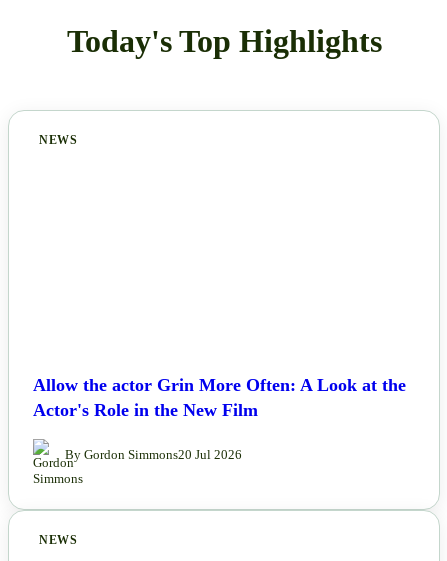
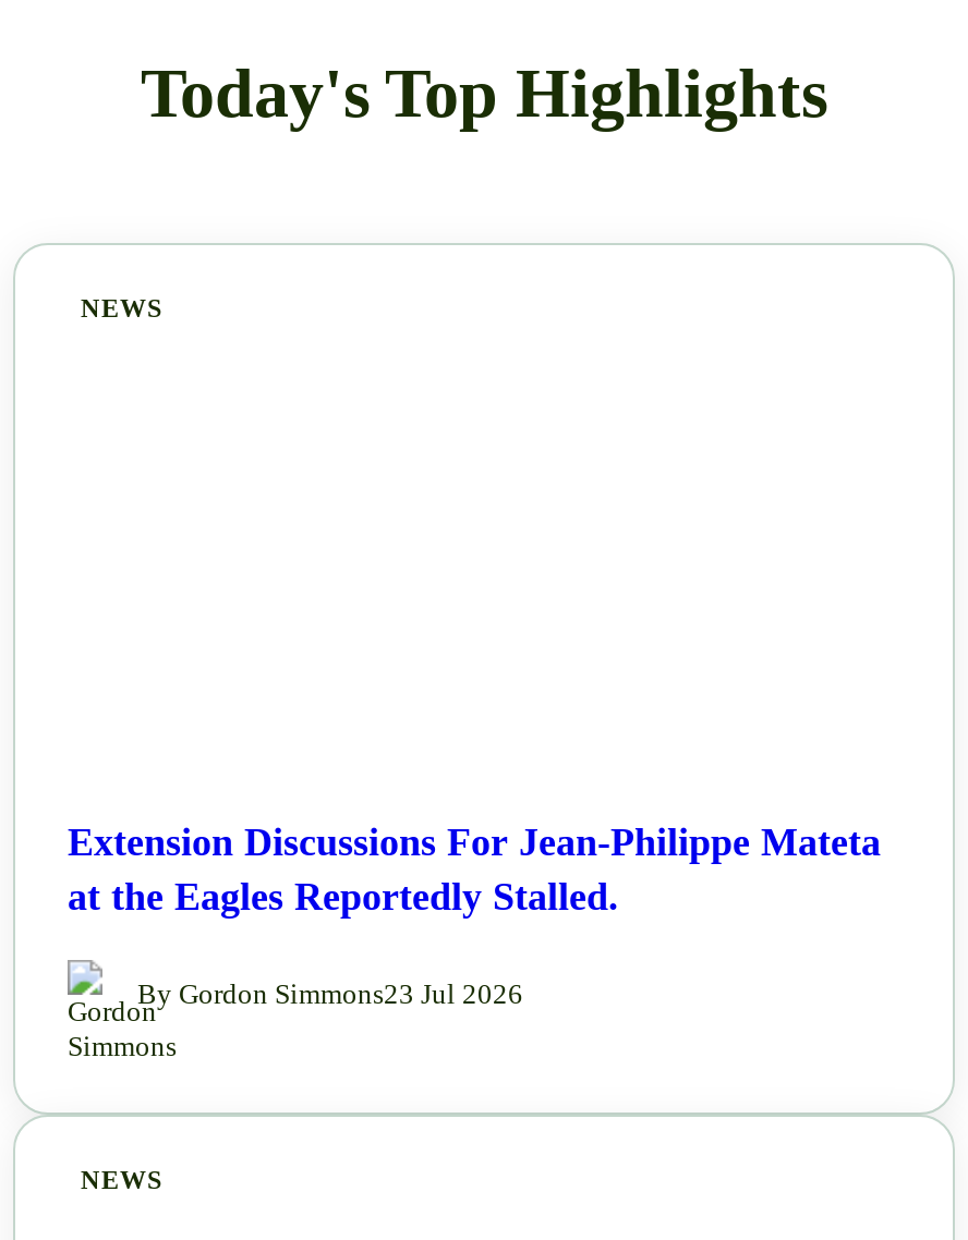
[33,375,406,420] Allow the actor Grin More Often: A Look at the | Actor's Role in the New Film -> [68,822,881,920] Extension Discussions For Jean-Philippe Mateta | at the Eagles Reportedly Stalled.
[65,447,242,462] By Gordon Simmons20 Jul 2026 -> [137,978,523,1011] By Gordon Simmons23 Jul 2026

